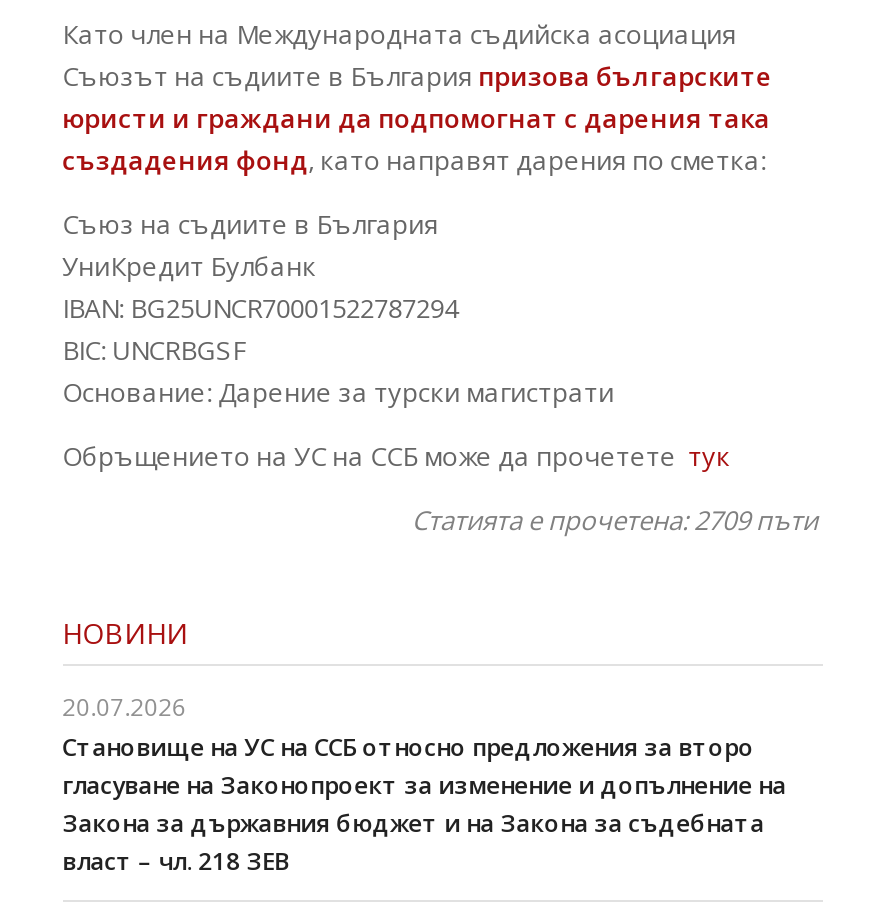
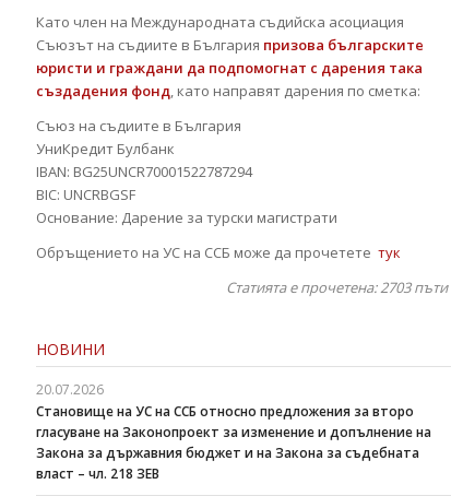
[412,502,824,538] Статията е прочетена: 2709пъти -> [226,277,451,297] Статията е прочетена: 2703пъти

